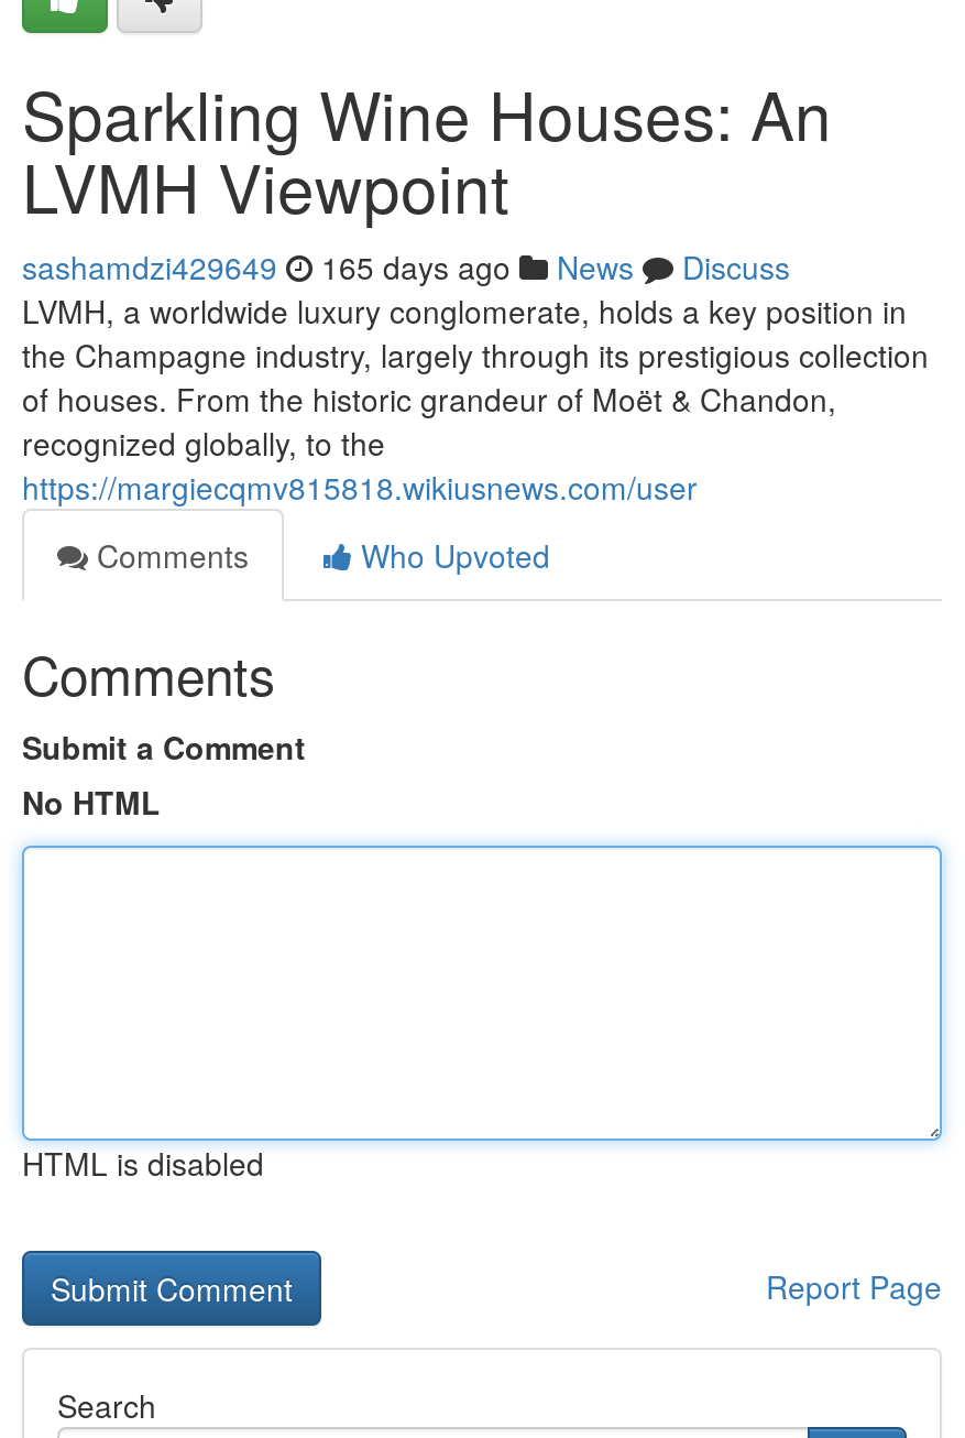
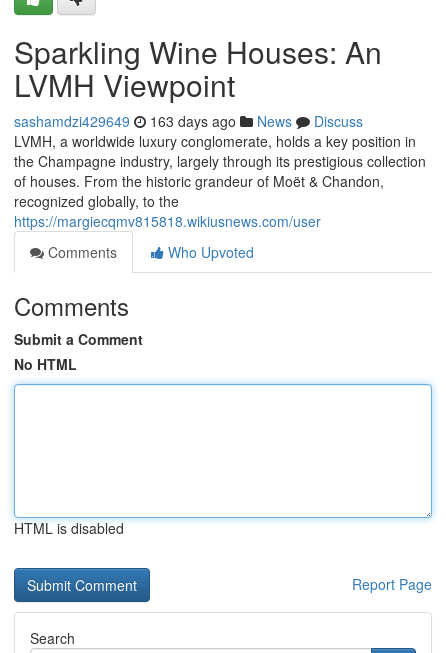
[22,244,790,288] sashamdzi429649 165 days ago News Discuss -> [14,111,363,131] sashamdzi429649 163 days ago News Discuss

